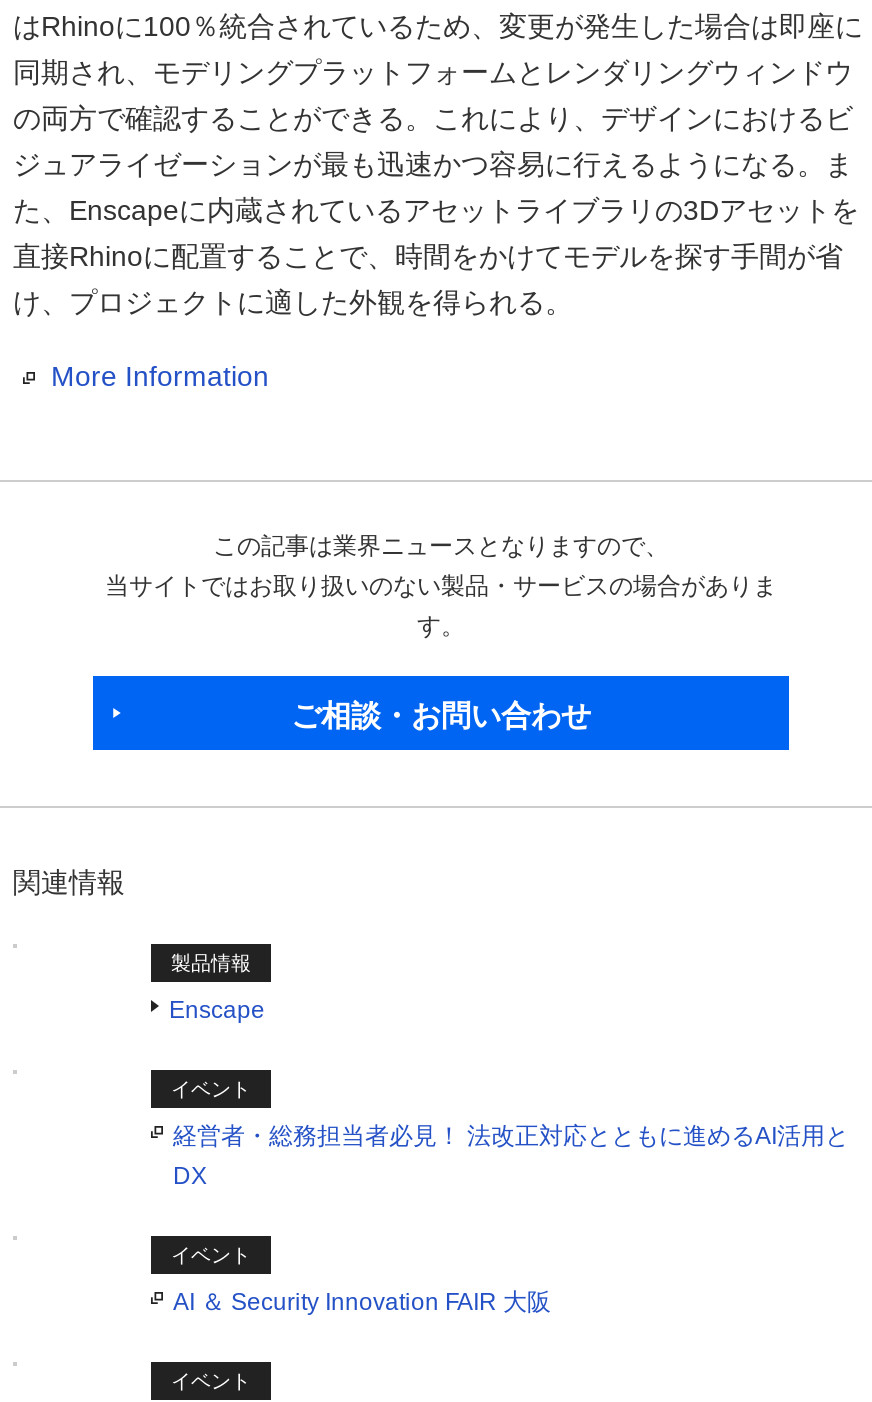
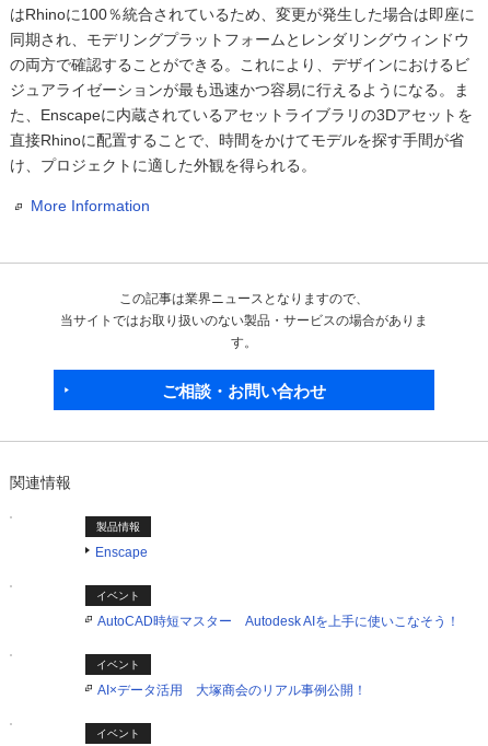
[173,1122,849,1190] 経営者・総務担当者必見！ 法改正対応とともに進めるAI活用と | DX -> [97,614,460,629] AutoCAD時短マスター Autodesk AIを上手に使いこなそう！
[173,1288,551,1316] AI ＆ Security Innovation FAIR 大阪 -> [97,683,367,698] AI×データ活用 大塚商会のリアル事例公開！

